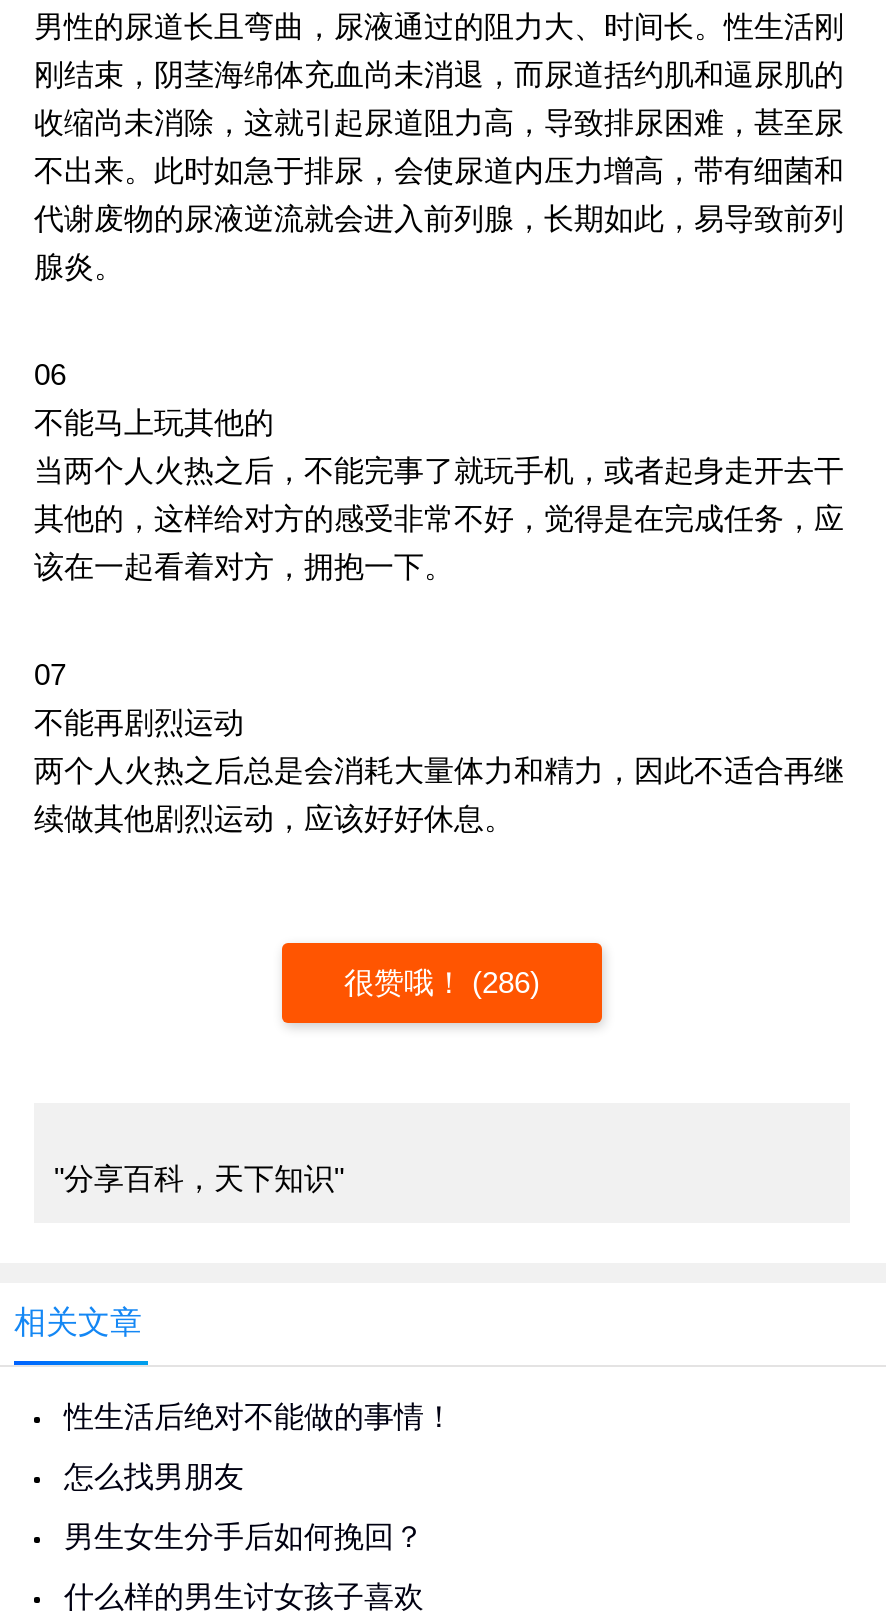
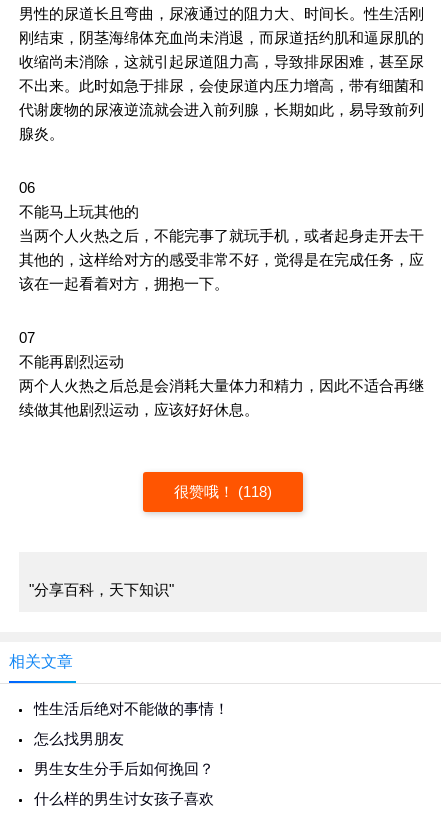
[344,965,540,999] 很赞哦！ (286) -> [174,483,272,500] 很赞哦！ (118)

